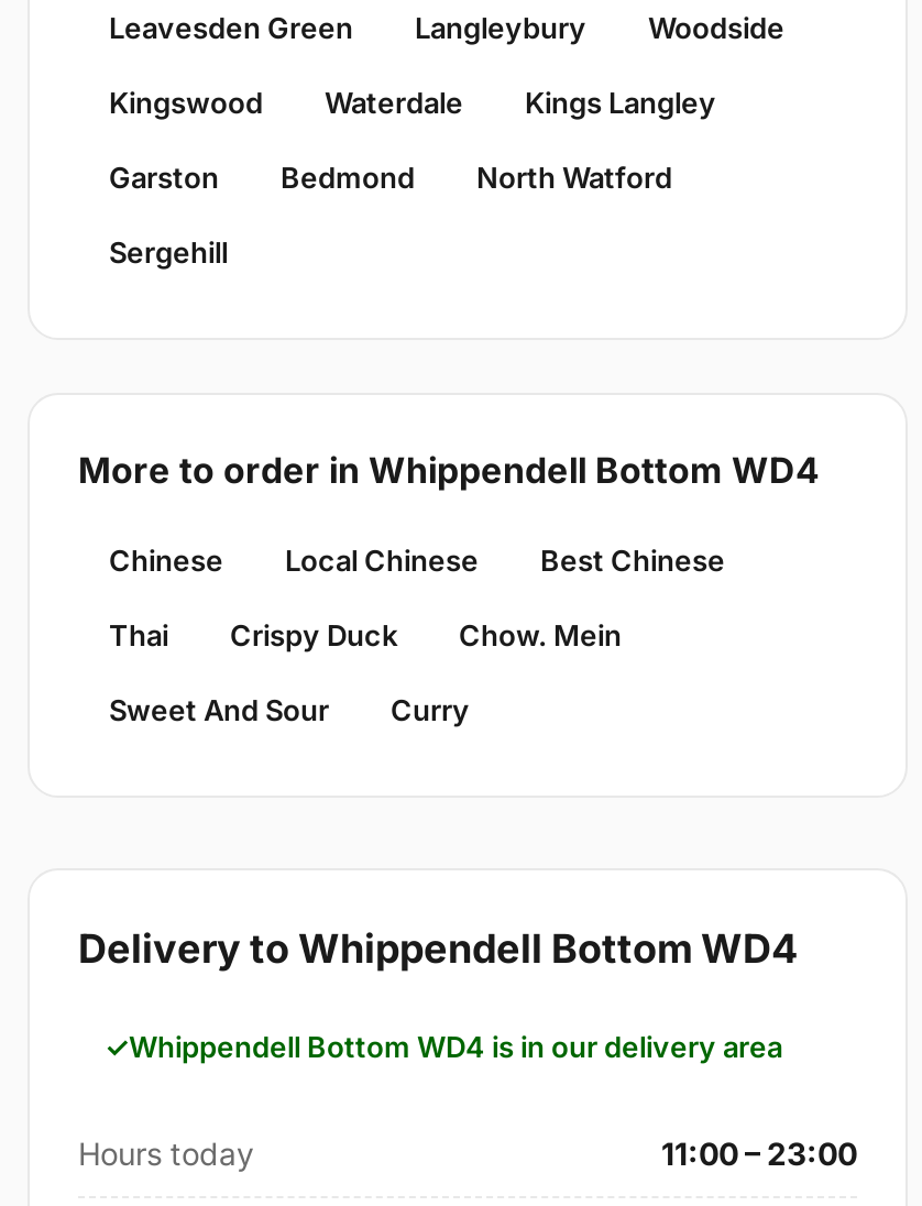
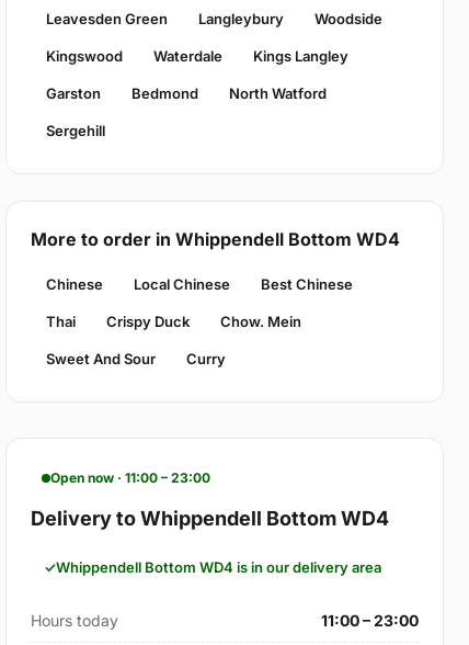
none -> [50,469,210,486] Open now · 11:00 – 23:00

